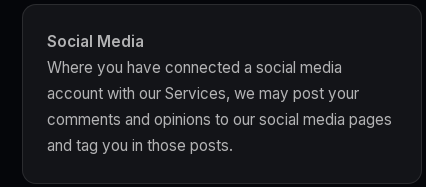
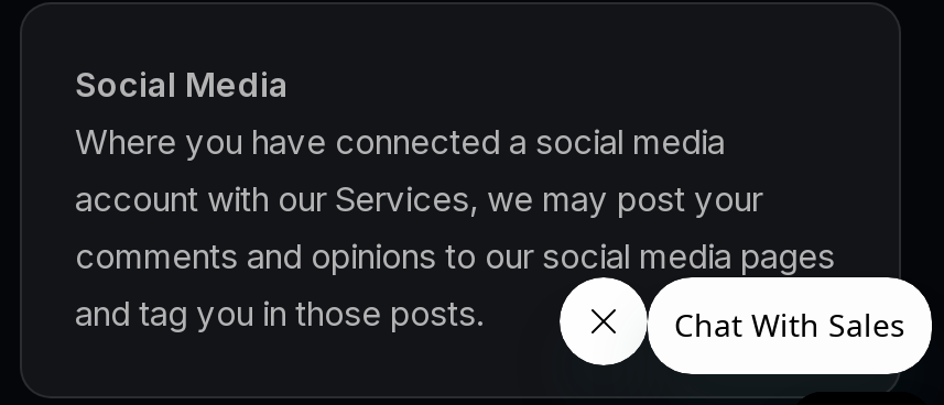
none -> [557,275,934,376] [image]

